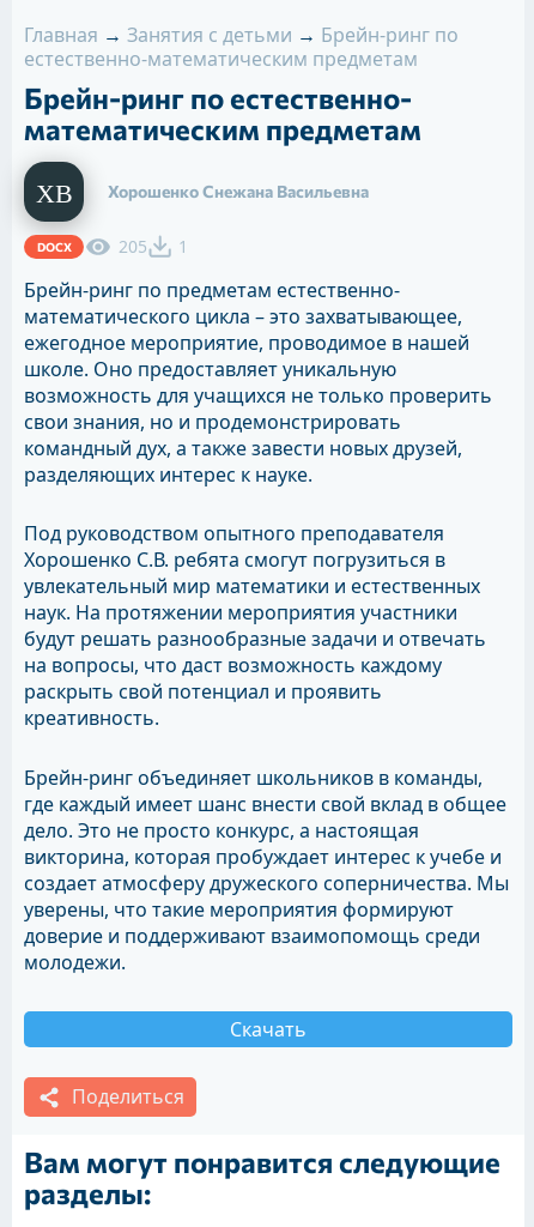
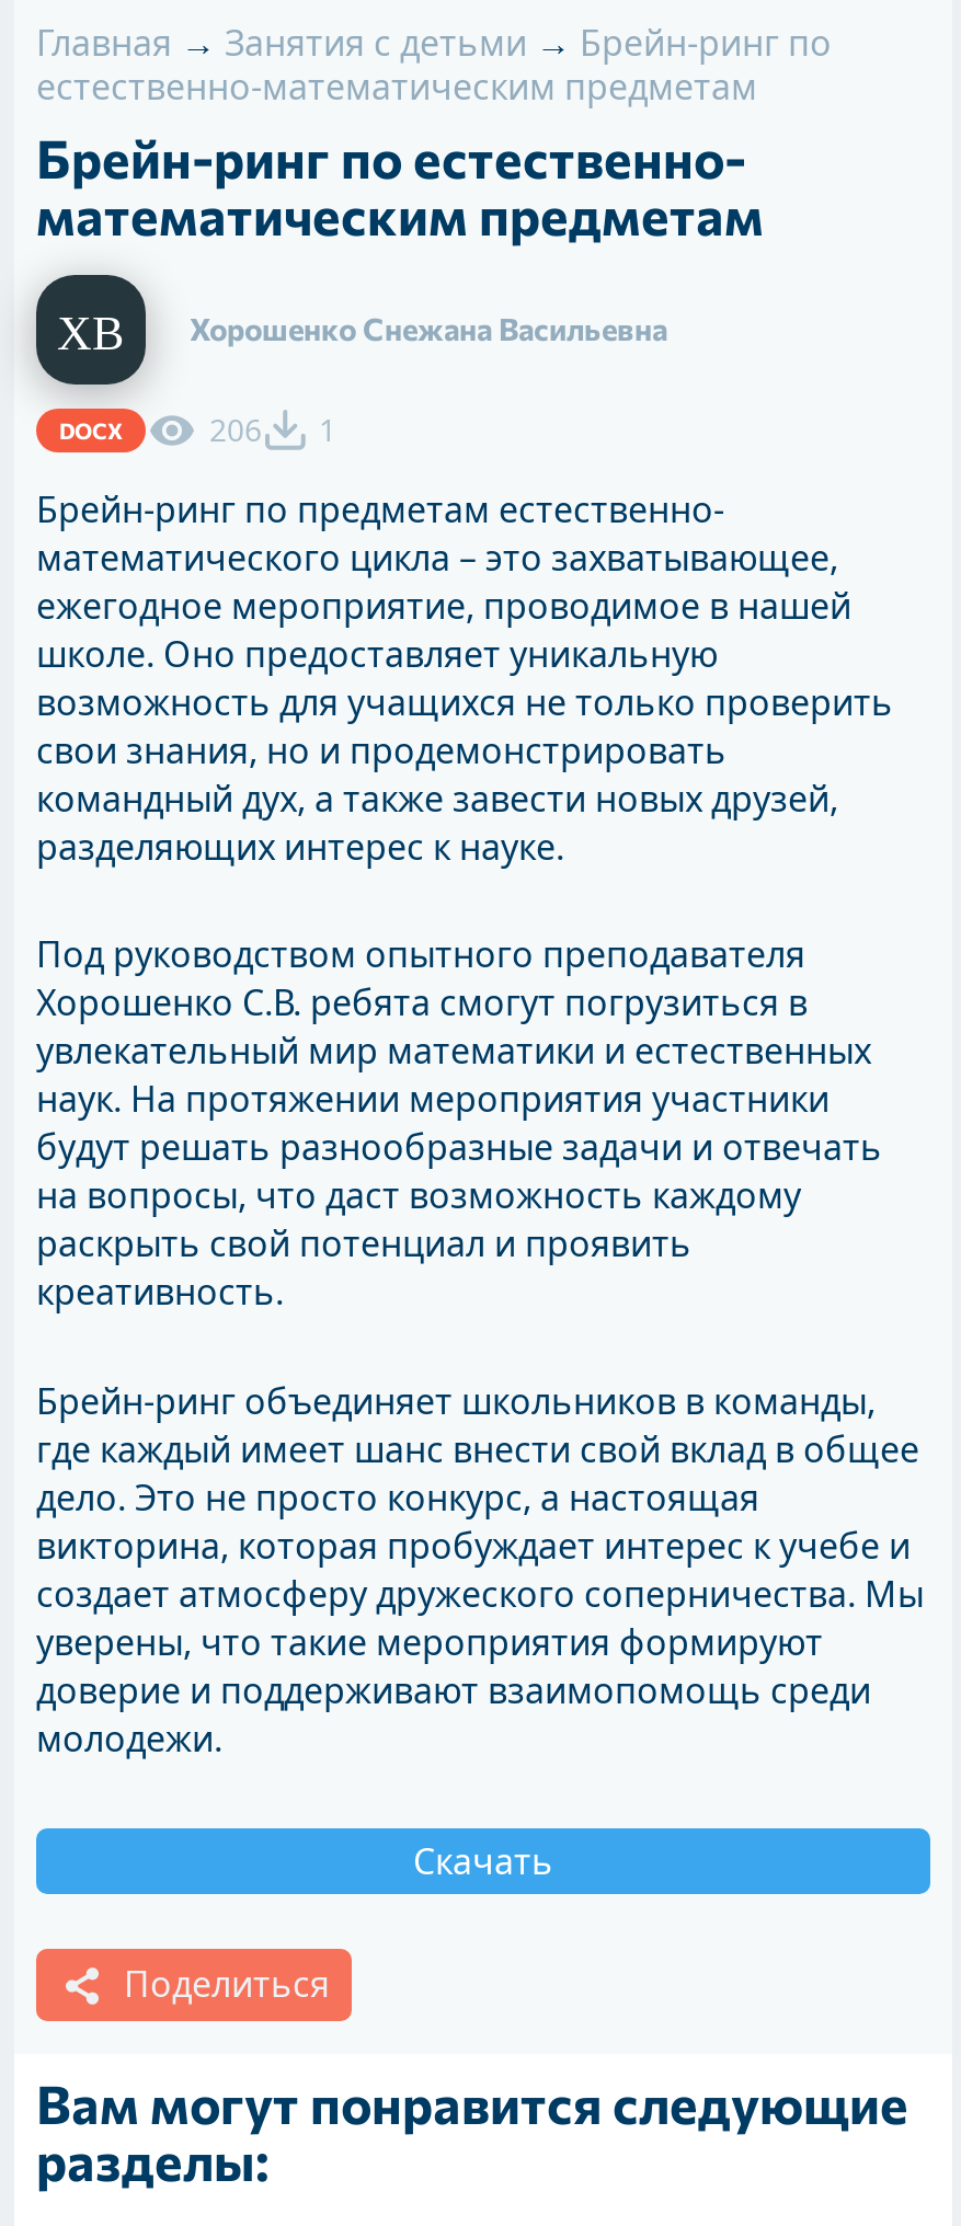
[119,235,188,258] 205 1 -> [209,409,336,451] 206 1

